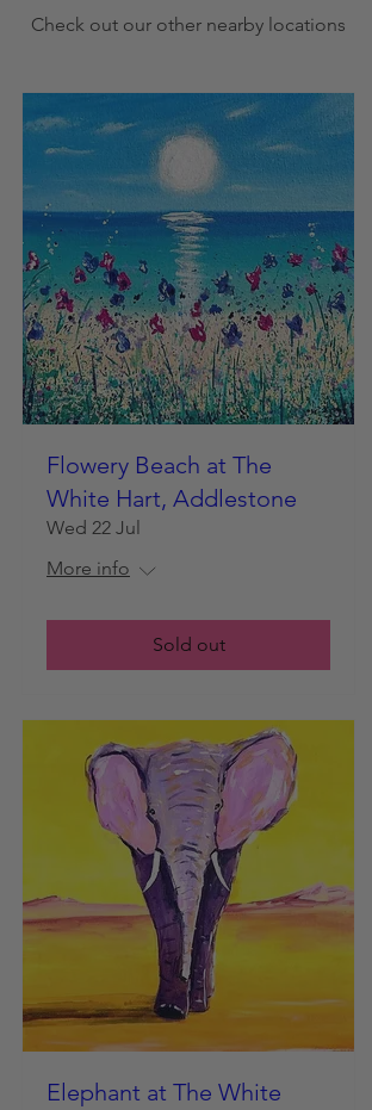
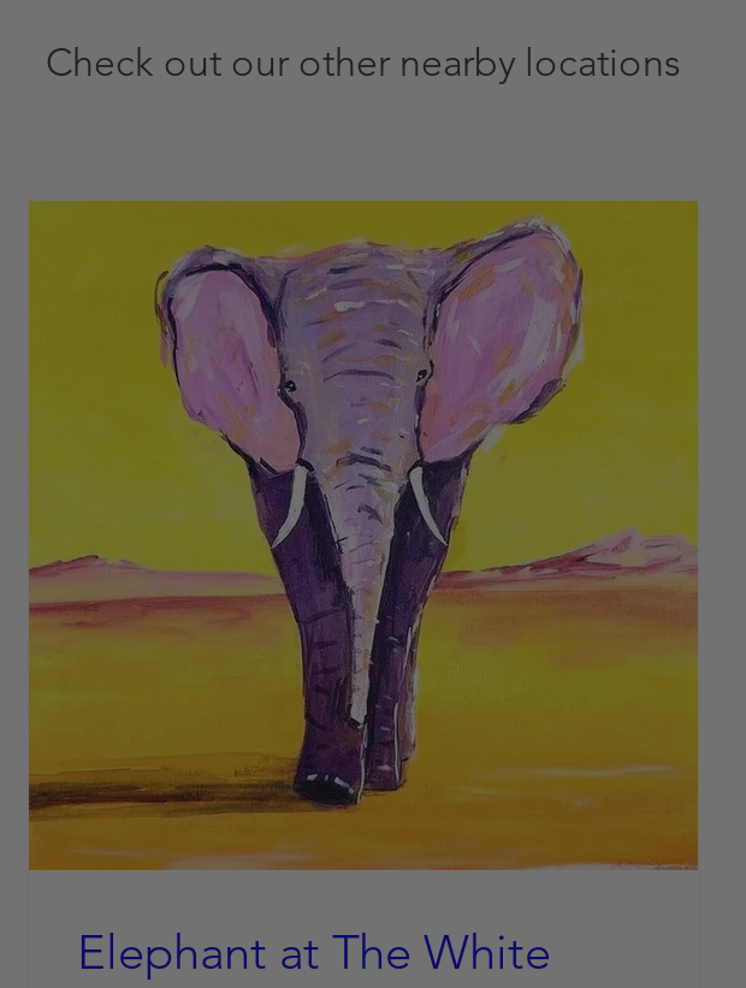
[21,92,355,656] [image] | Flowery Beach at The | White Hart, Addlestone | Wed 22 Jul | More info | Sold out -> none

